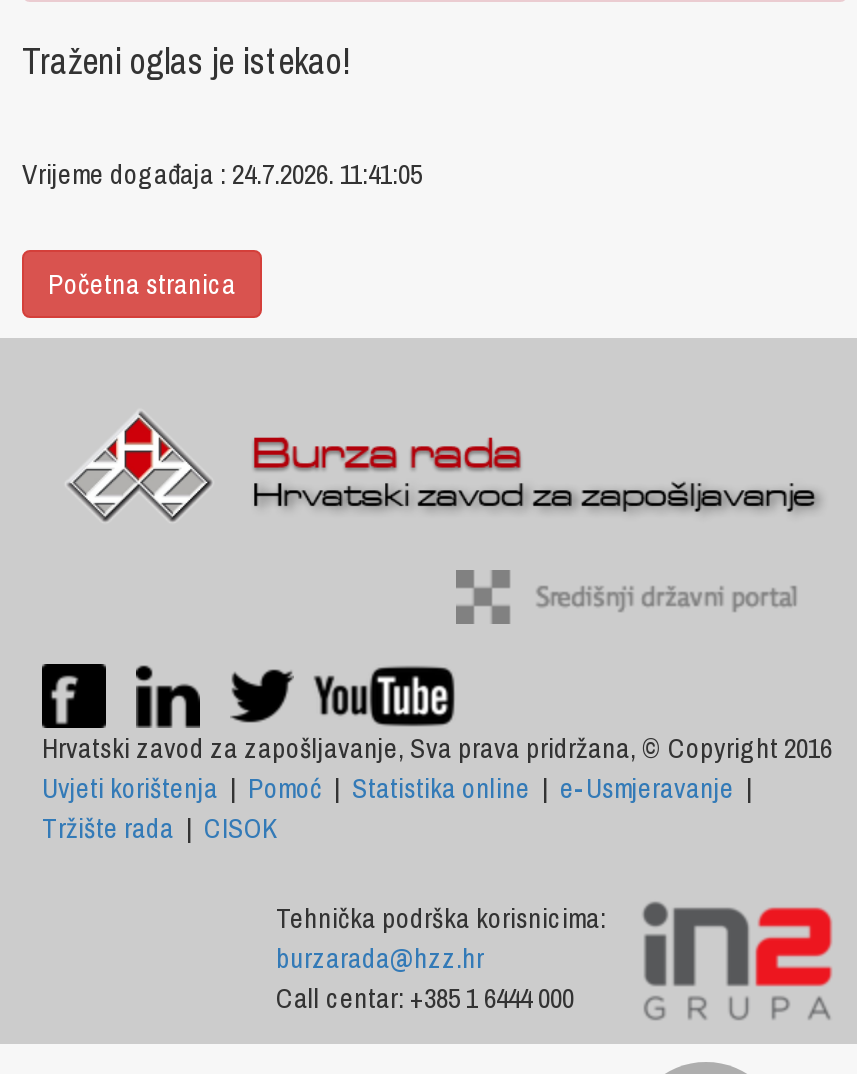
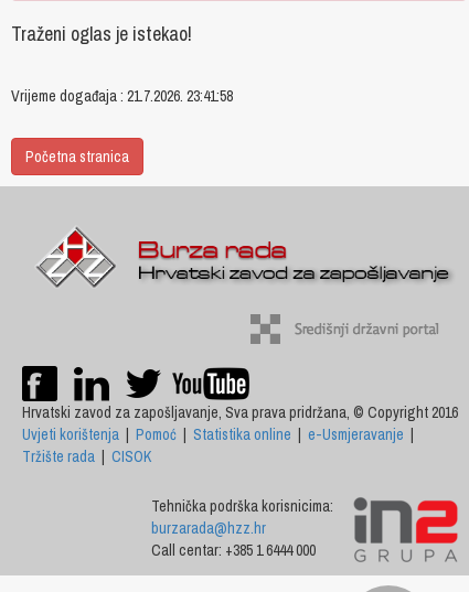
[22,156,422,192] Vrijeme događaja : 24.7.2026. 11:41:05 -> [11,86,233,106] Vrijeme događaja : 21.7.2026. 23:41:58

